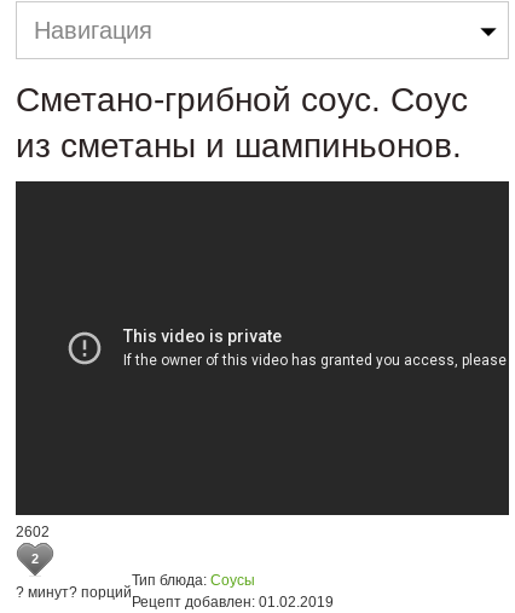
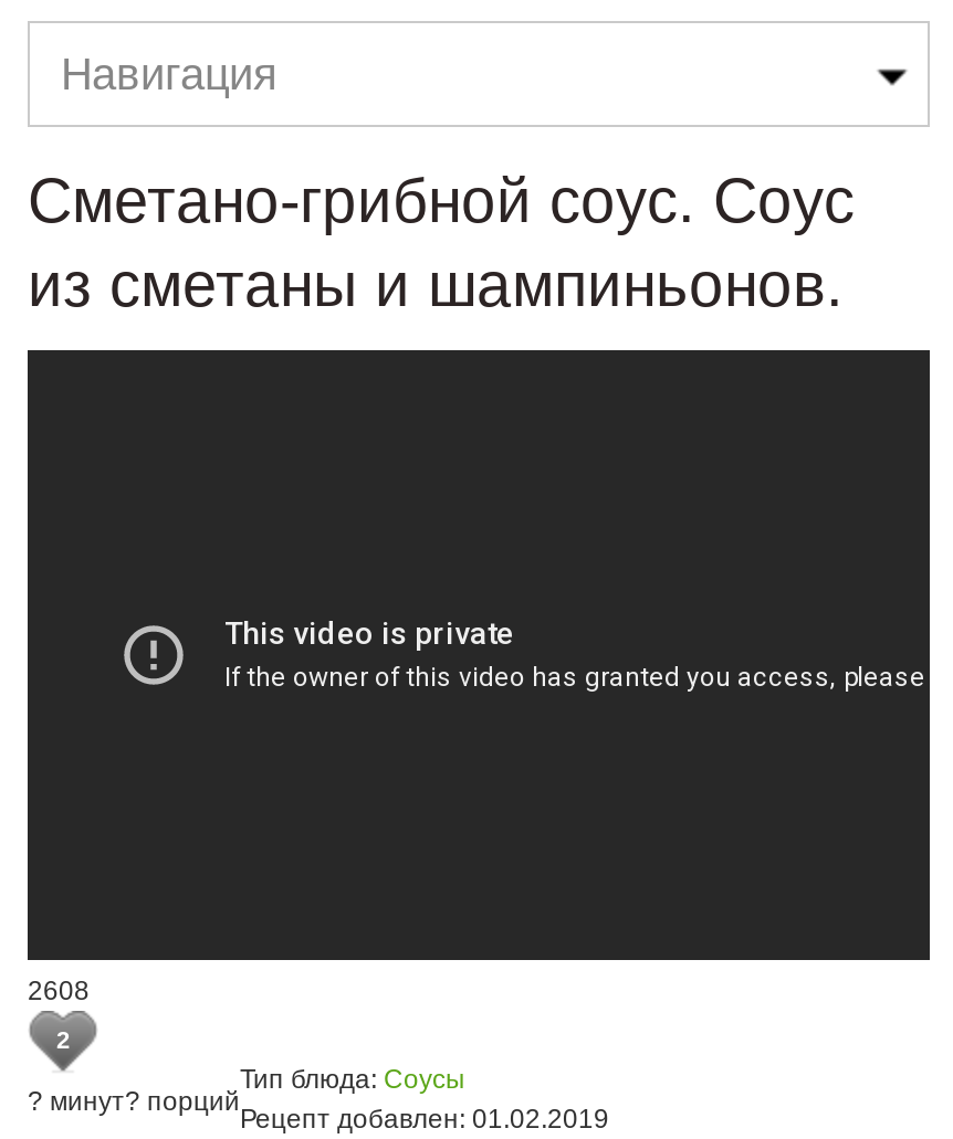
[16,524,50,540] 2602 -> [28,975,90,1006] 2608

